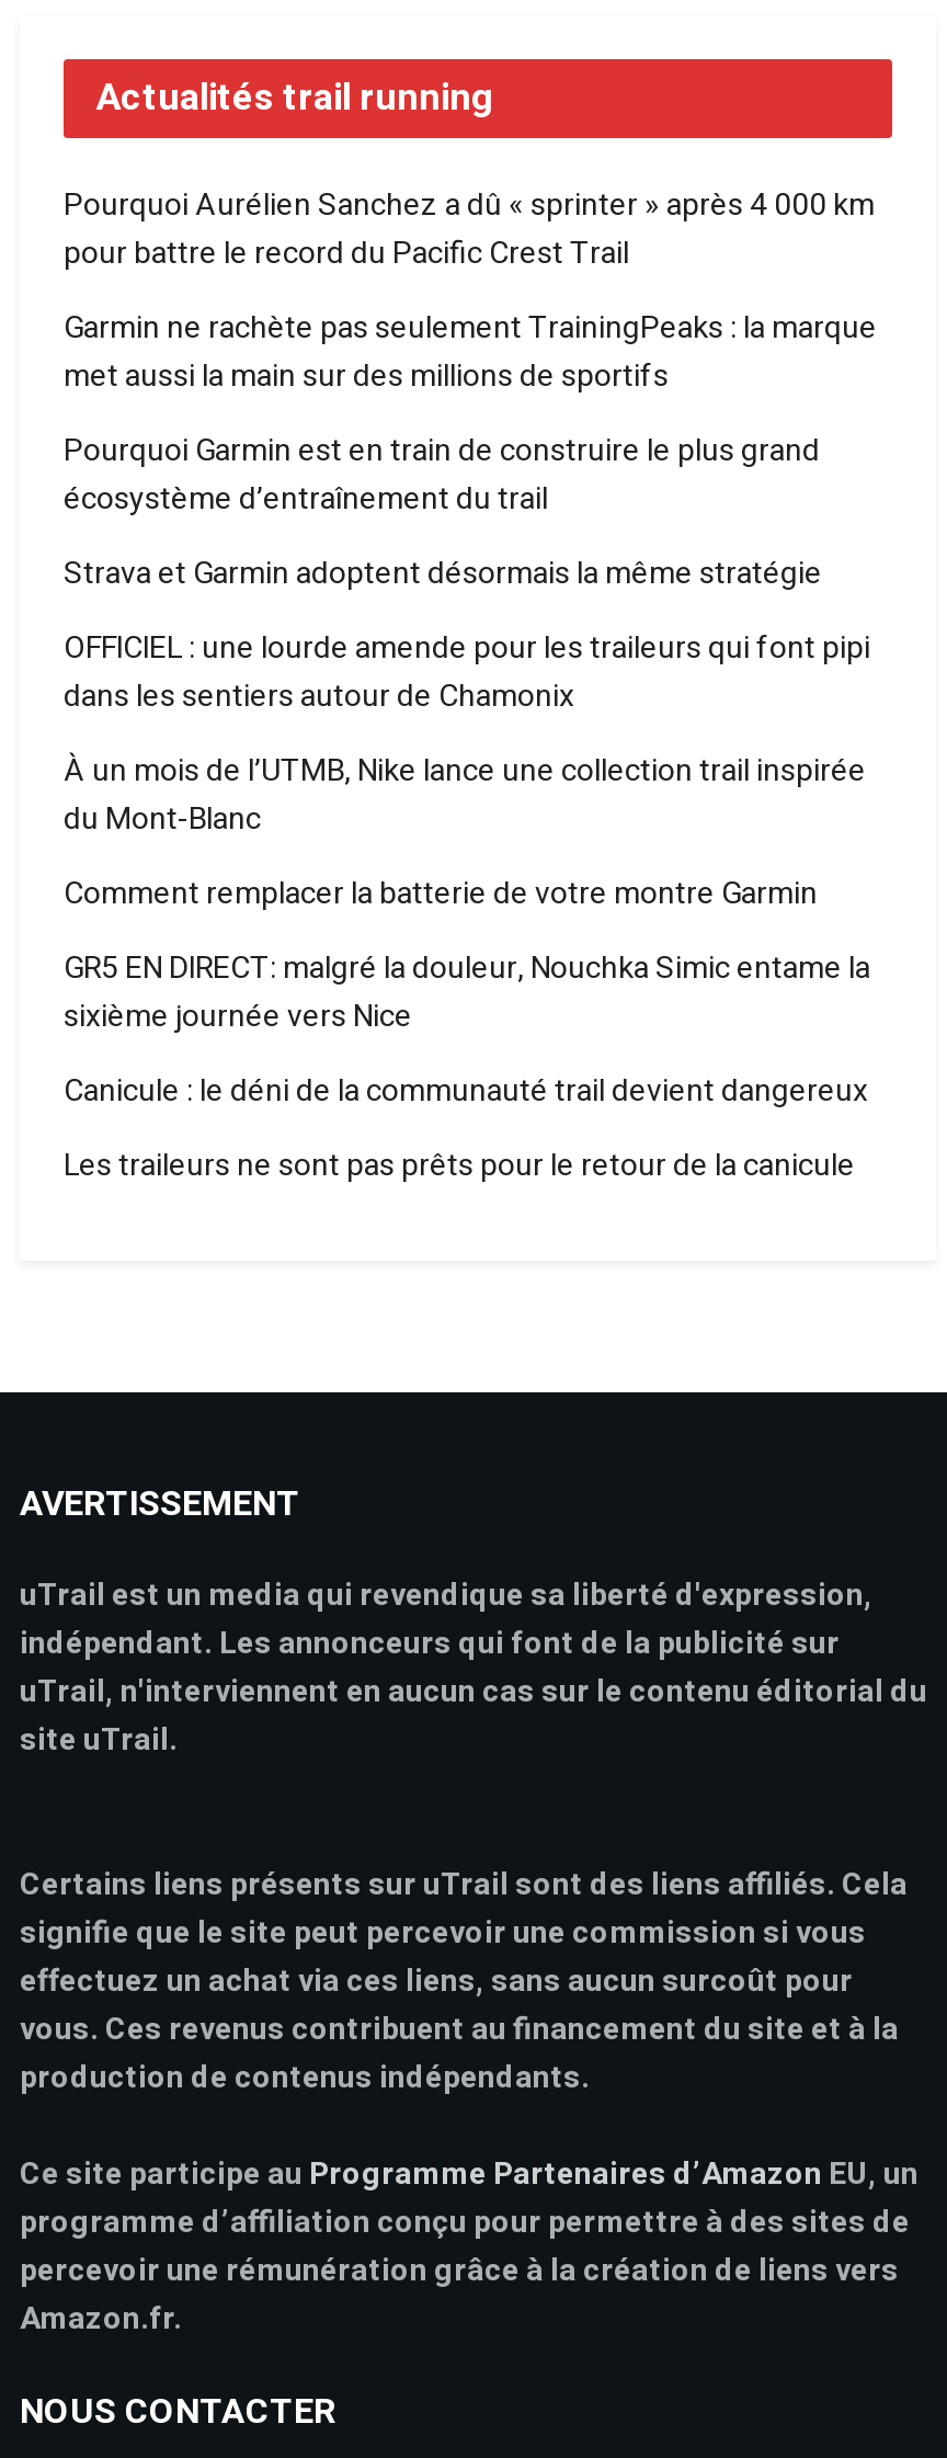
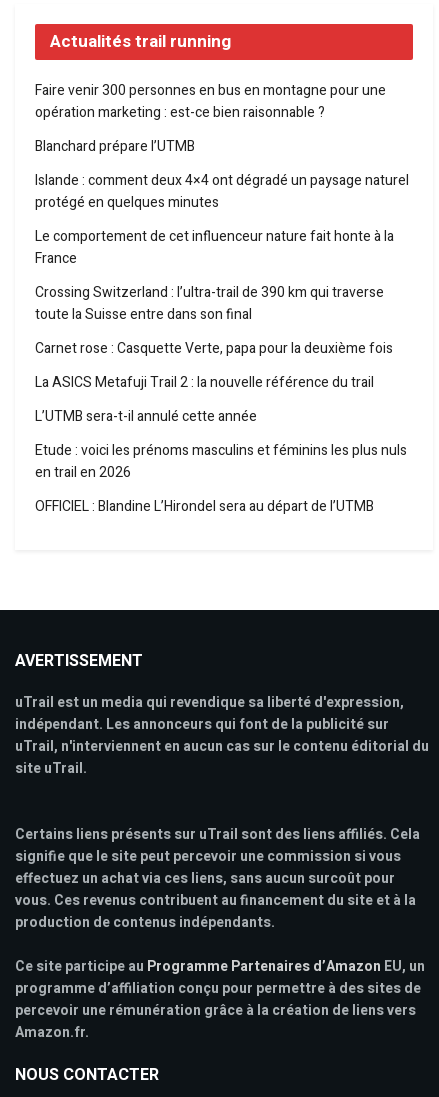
[64,182,875,276] Pourquoi Aurélien Sanchez a dû « sprinter » après 4 000 km | pour battre le record du Pacific Crest Trail -> [35,80,386,123] Faire venir 300 personnes en bus en montagne pour une | opération marketing : est-ce bien raisonnable ?
[64,305,877,399] Garmin ne rachète pas seulement TrainingPeaks : la marque | met aussi la main sur des millions de sportifs -> [35,136,195,157] Blanchard prépare l’UTMB
[64,428,820,522] Pourquoi Garmin est en train de construire le plus grand | écosystème d’entraînement du trail -> [35,170,409,213] Islande : comment deux 4×4 ont dégradé un paysage naturel | protégé en quelques minutes
[64,551,822,597] Strava et Garmin adoptent désormais la même stratégie -> [35,226,394,269] Le comportement de cet influenceur nature fait honte à la | France
[64,625,870,719] OFFICIEL : une lourde amende pour les traileurs qui font pipi | dans les sentiers autour de Chamonix -> [35,282,384,325] Crossing Switzerland : l’ultra-trail de 390 km qui traverse | toute la Suisse entre dans son final
[64,748,866,842] À un mois de l’UTMB, Nike lance une collection trail inspirée | du Mont-Blanc -> [35,338,393,359] Carnet rose : Casquette Verte, papa pour la deuxième fois
[64,871,818,917] Comment remplacer la batterie de votre montre Garmin -> [35,372,374,393] La ASICS Metafuji Trail 2 : la nouvelle référence du trail
[64,945,870,1040] GR5 EN DIRECT: malgré la douleur, Nouchka Simic entame la | sixième journée vers Nice -> [35,406,257,427] L’UTMB sera-t-il annulé cette année
[64,1068,868,1114] Canicule : le déni de la communauté trail devient dangereux -> [35,440,407,483] Etude : voici les prénoms masculins et féminins les plus nuls | en trail en 2026
[64,1143,855,1189] Les traileurs ne sont pas prêts pour le retour de la canicule -> [35,496,374,517] OFFICIEL : Blandine L’Hirondel sera au départ de l’UTMB

